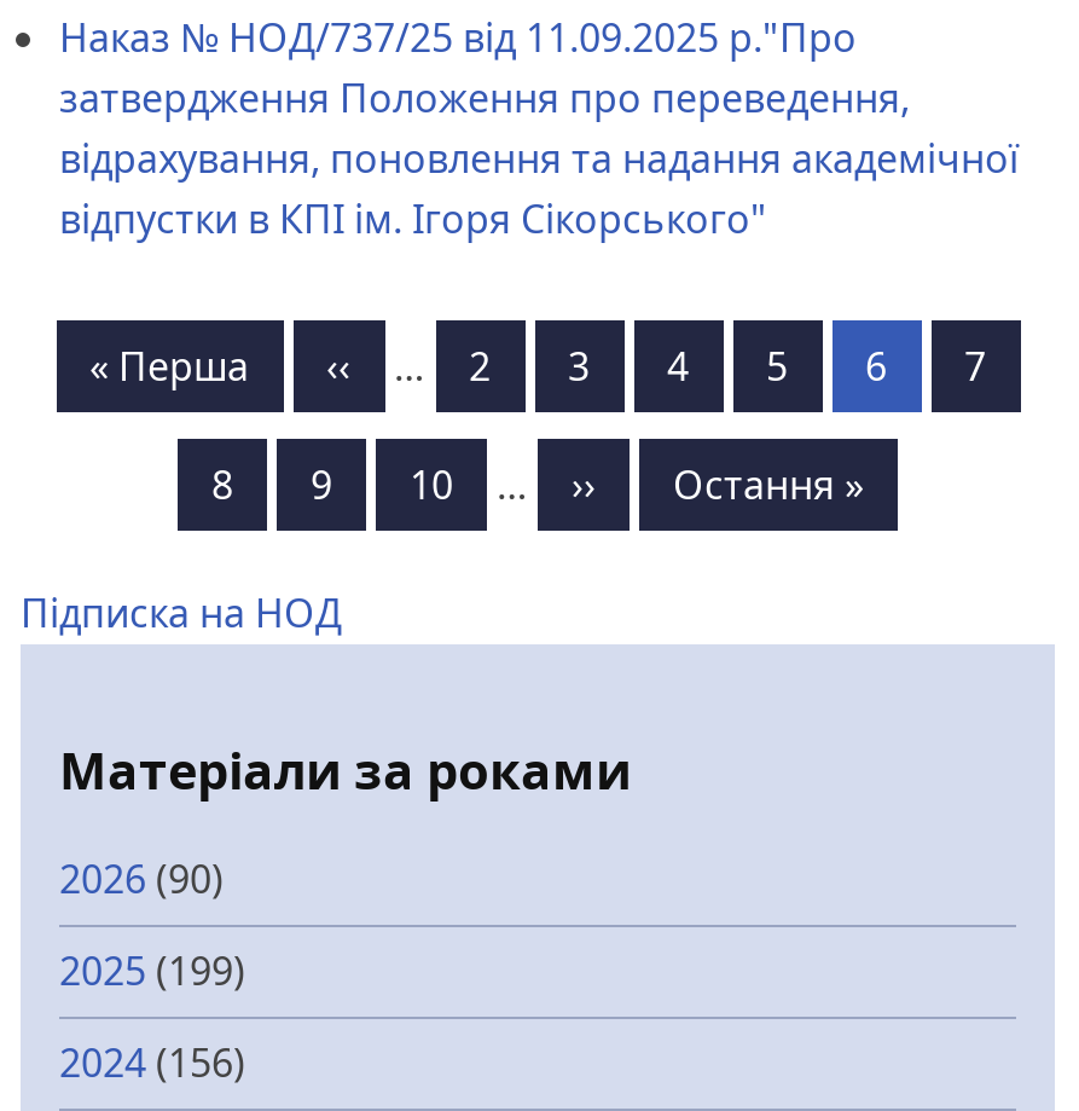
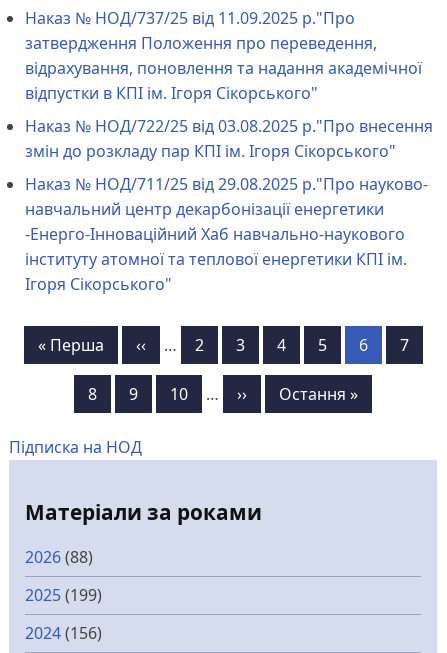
none -> [25,115,433,295] Наказ № НОД/722/25 від 03.08.2025 р."Про внесення | змін до розкладу пар КПІ ім. Ігоря Сікорського" | Наказ № НОД/711/25 від 29.08.2025 р."Про науково- | навчальний центр декарбонізації енергетики | -Енерго-Інноваційний Хаб навчально-наукового | інституту атомної та теплової енергетики КПІ ім. | Ігоря Сікорського"
[59,852,224,905] 2026 (90) -> [25,546,93,568] 2026 (88)

